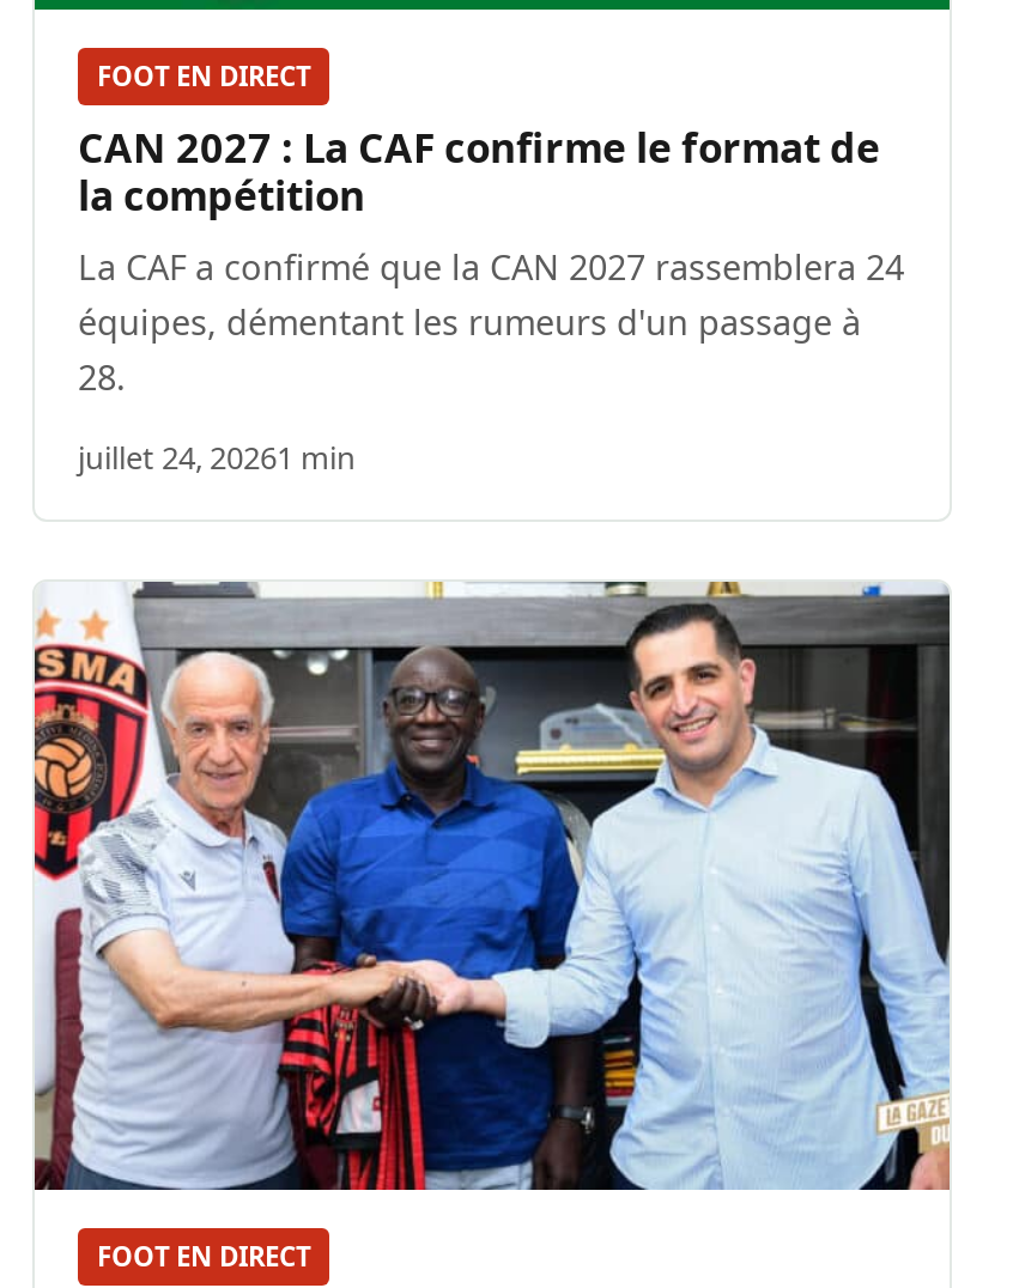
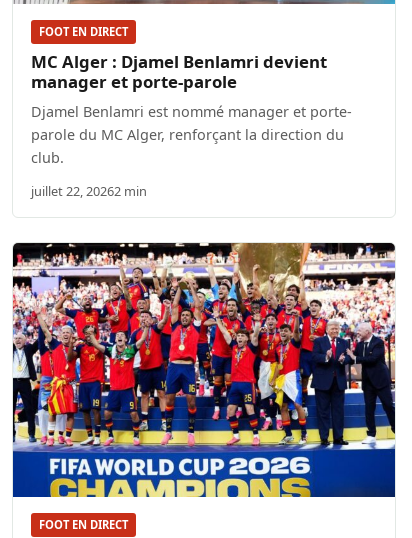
[78,119,904,399] CAN 2027 : La CAF confirme le format de | la compétition | La CAF a confirmé que la CAN 2027 rassemblera 24 | équipes, démentant les rumeurs d'un passage à | 28. -> [31,50,352,167] MC Alger : Djamel Benlamri devient | manager et porte-parole | Djamel Benlamri est nommé manager et porte- | parole du MC Alger, renforçant la direction du | club.
[78,435,356,478] juillet 24, 20261 min -> [31,182,147,200] juillet 22, 20262 min
[32,579,952,1192] [image] -> [12,242,396,498] [image]

